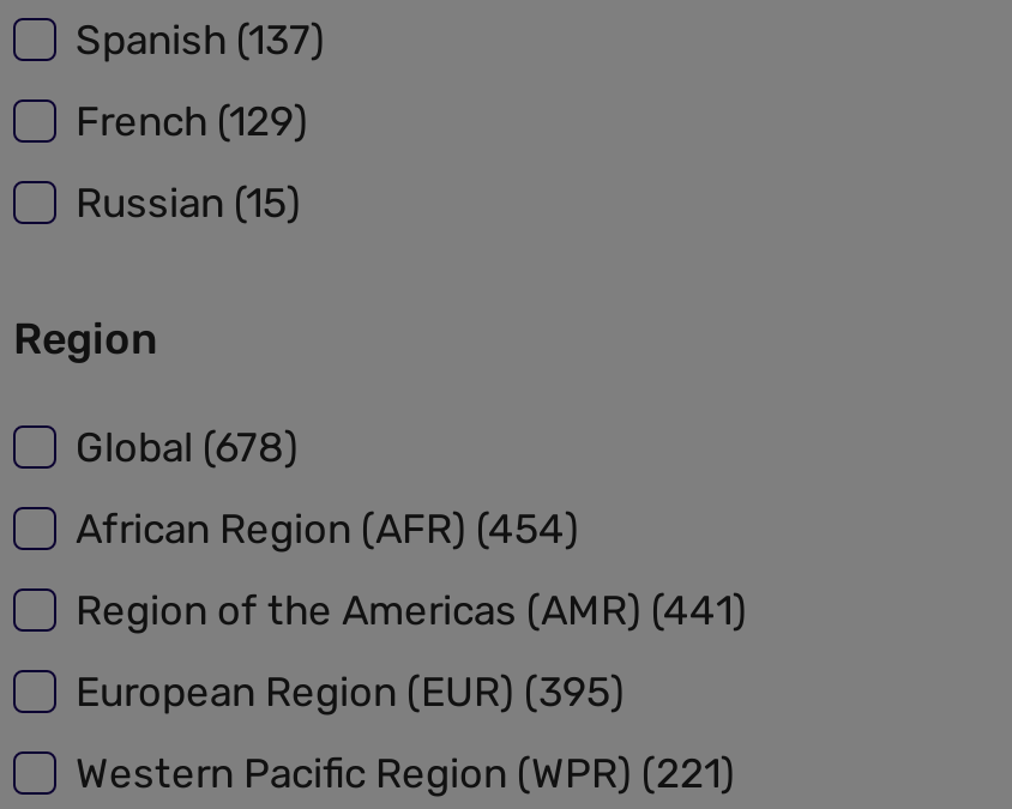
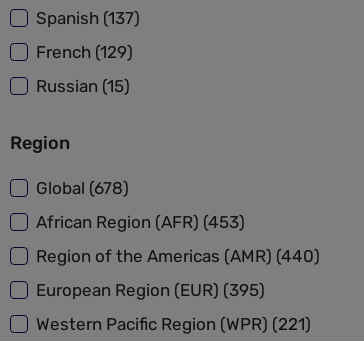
[76,505,579,553] African Region (AFR) (454) -> [36,212,245,232] African Region (AFR) (453)
[76,586,747,634] Region of the Americas (AMR) (441) -> [36,246,320,266] Region of the Americas (AMR) (440)

